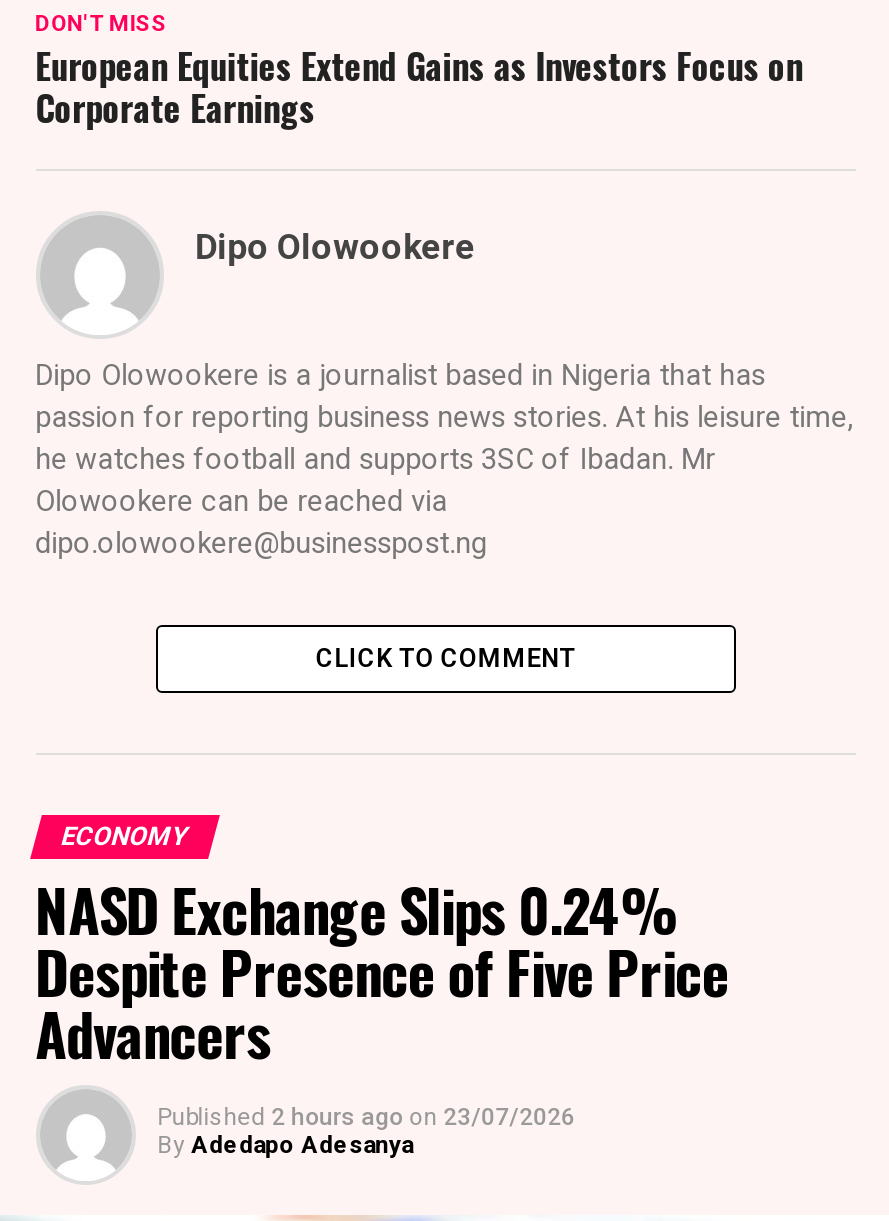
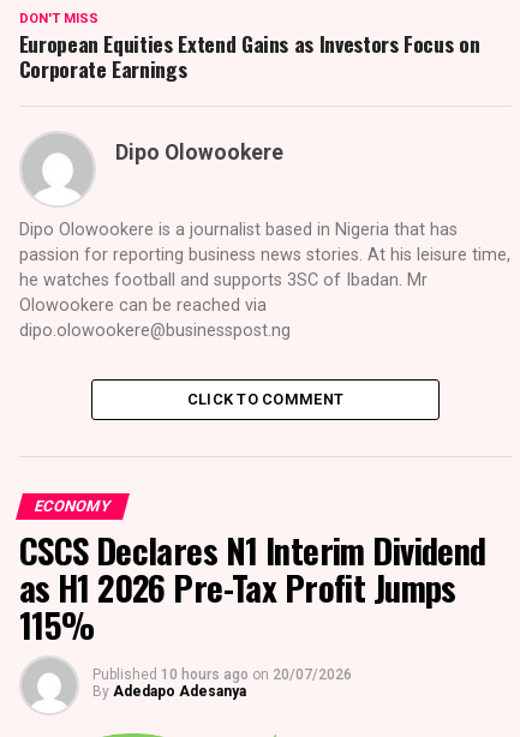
[35,867,729,1131] NASD Exchange Slips 0.24% | Despite Presence of Five Price | Advancers | Published 2 hours ago on 23/07/2026 -> [19,525,486,683] CSCS Declares N1 Interim Dividend | as H1 2026 Pre-Tax Profit Jumps | 115% | Published 10 hours ago on 20/07/2026

